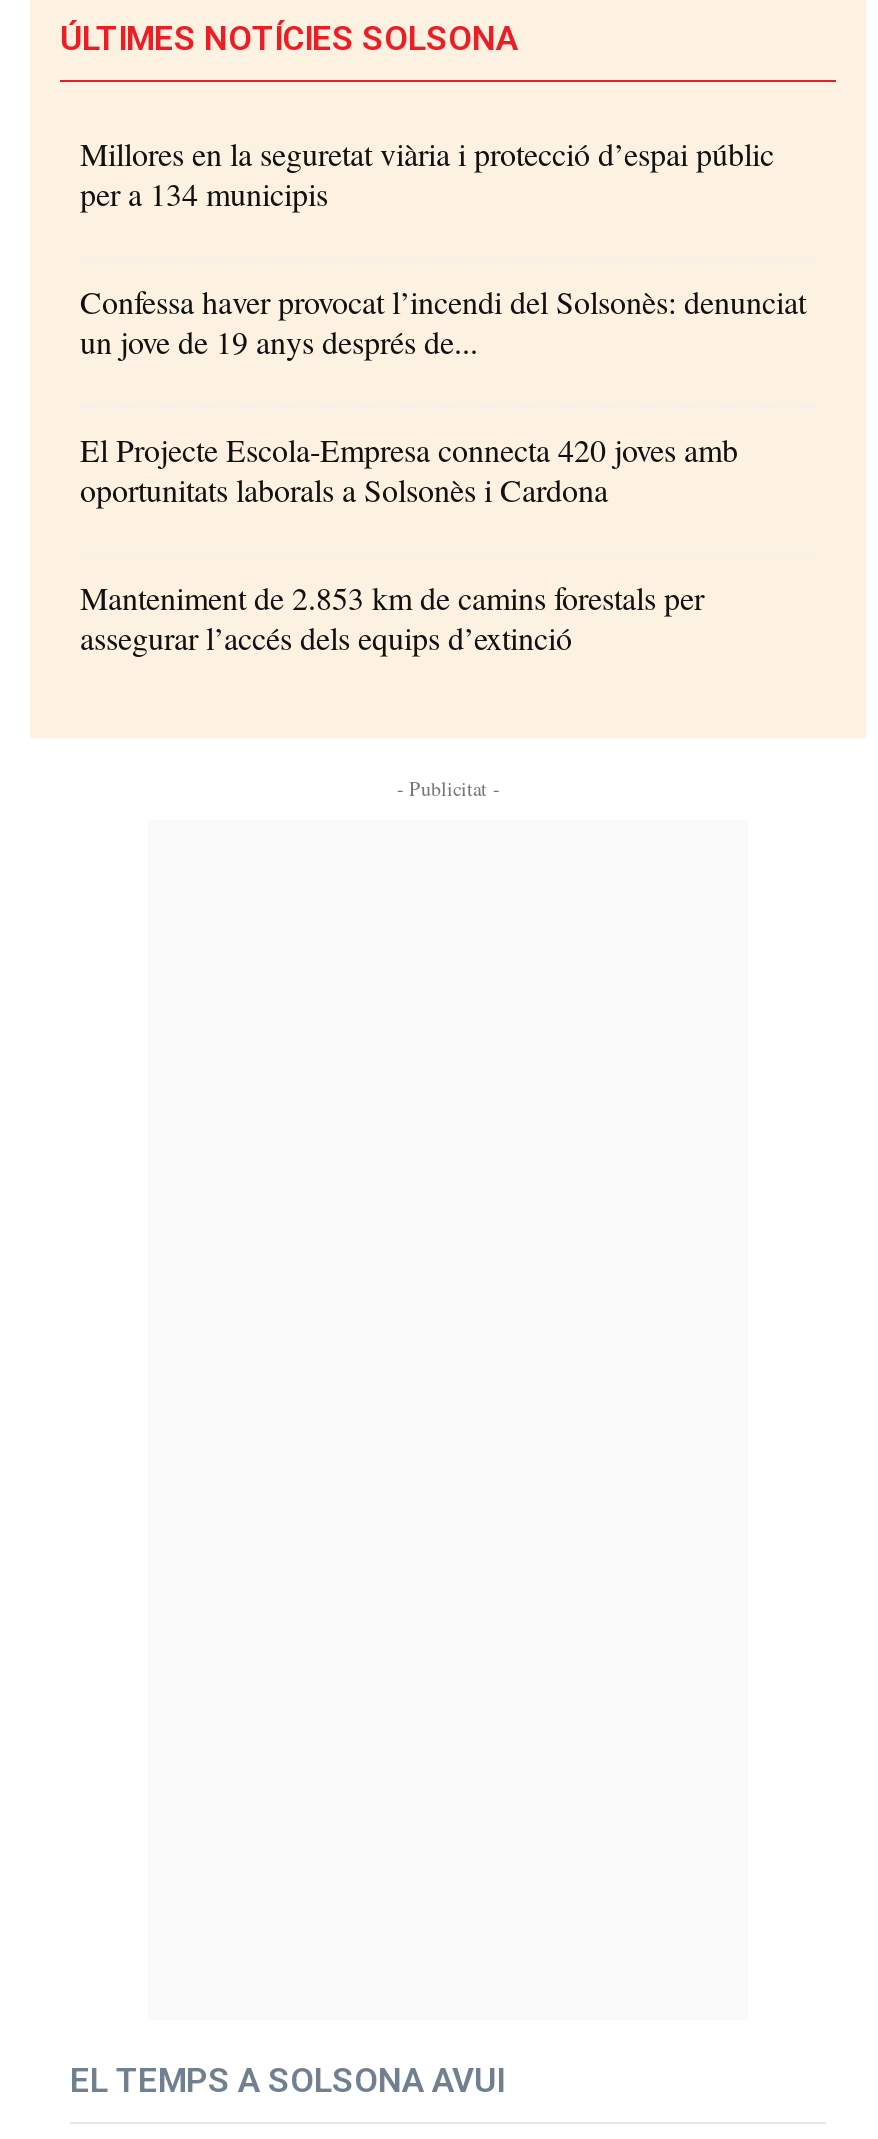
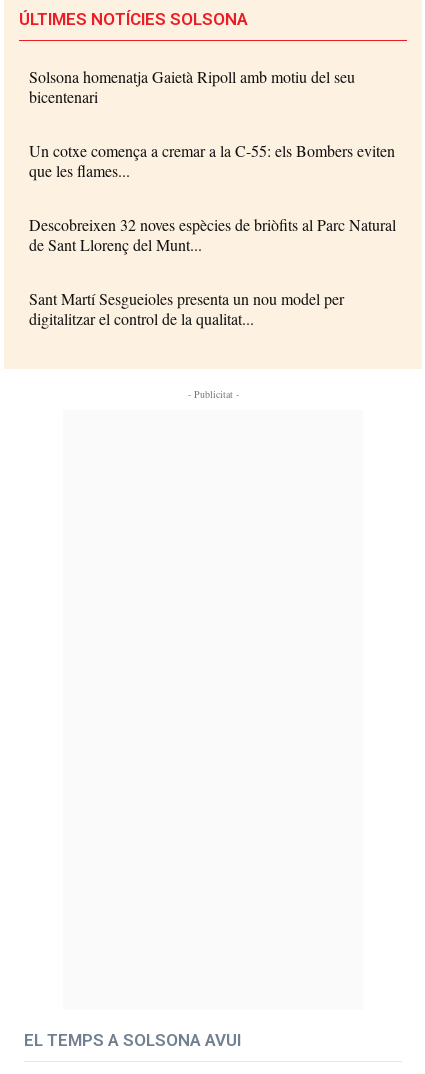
[80,132,774,214] Millores en la seguretat viària i protecció d’espai públic | per a 134 municipis -> [29,66,355,107] Solsona homenatja Gaietà Ripoll amb motiu del seu | bicentenari
[80,280,806,362] Confessa haver provocat l’incendi del Solsonès: denunciat | un jove de 19 anys després de... -> [29,140,395,181] Un cotxe comença a cremar a la C-55: els Bombers eviten | que les flames...
[80,428,738,510] El Projecte Escola-Empresa connecta 420 joves amb | oportunitats laborals a Solsonès i Cardona -> [29,214,396,255] Descobreixen 32 noves espècies de briòfits al Parc Natural | de Sant Llorenç del Munt...
[80,576,704,658] Manteniment de 2.853 km de camins forestals per | assegurar l’accés dels equips d’extinció -> [29,288,344,329] Sant Martí Sesgueioles presenta un nou model per | digitalitzar el control de la qualitat...

